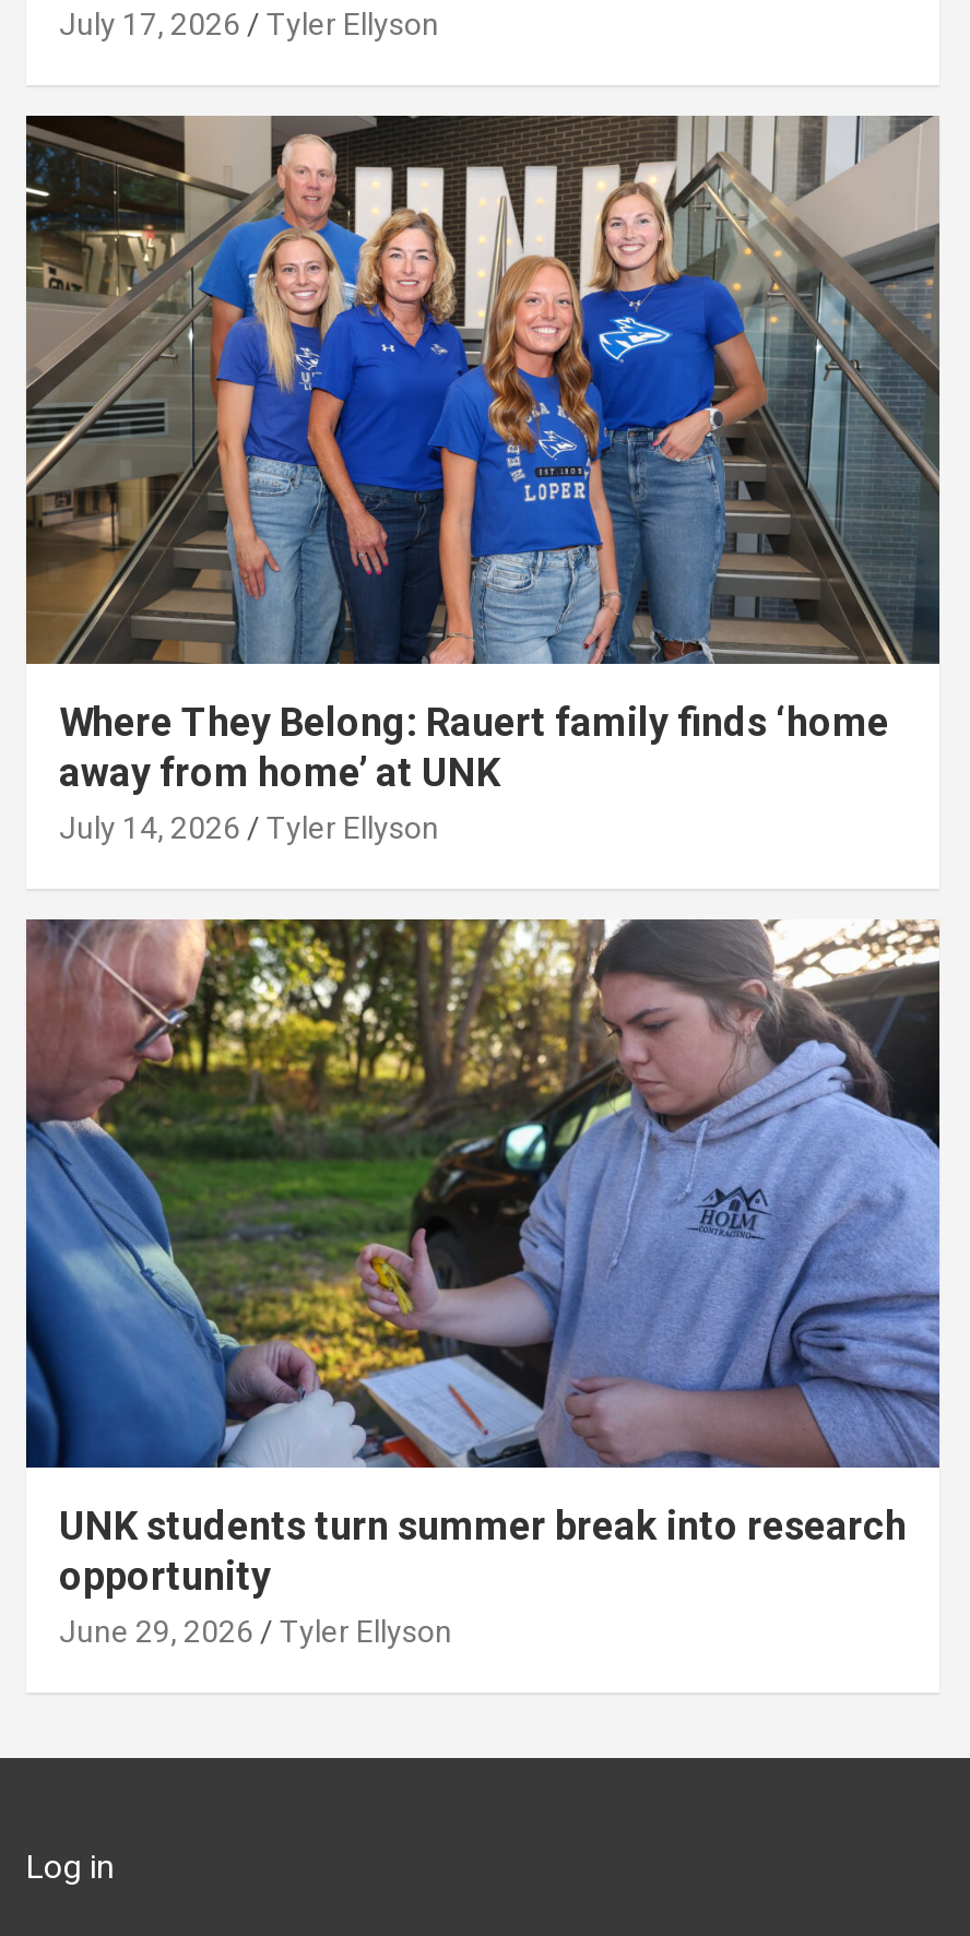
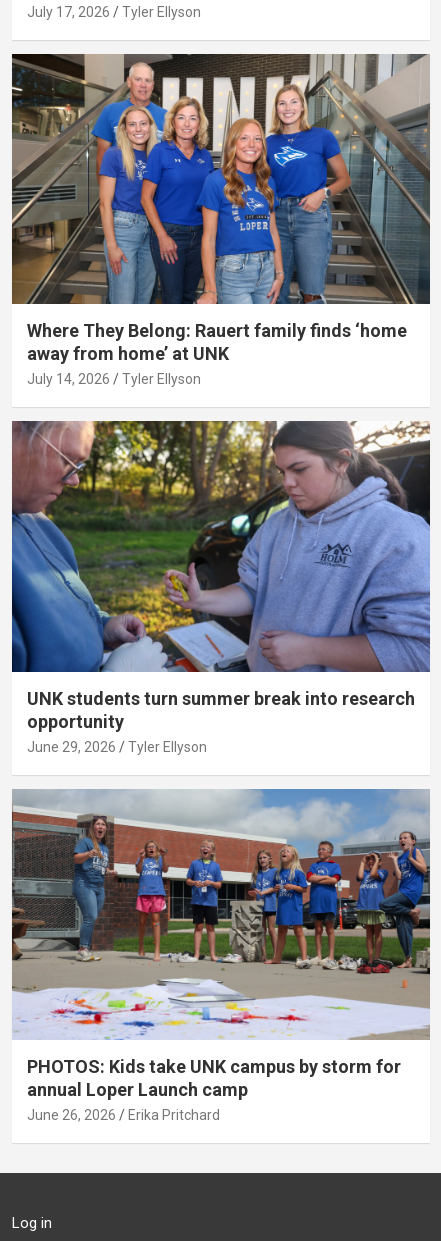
none -> [11,788,431,1123] [image] | PHOTOS: Kids take UNK campus by storm for | annual Loper Launch camp | June 26, 2026 | Erika Pritchard

